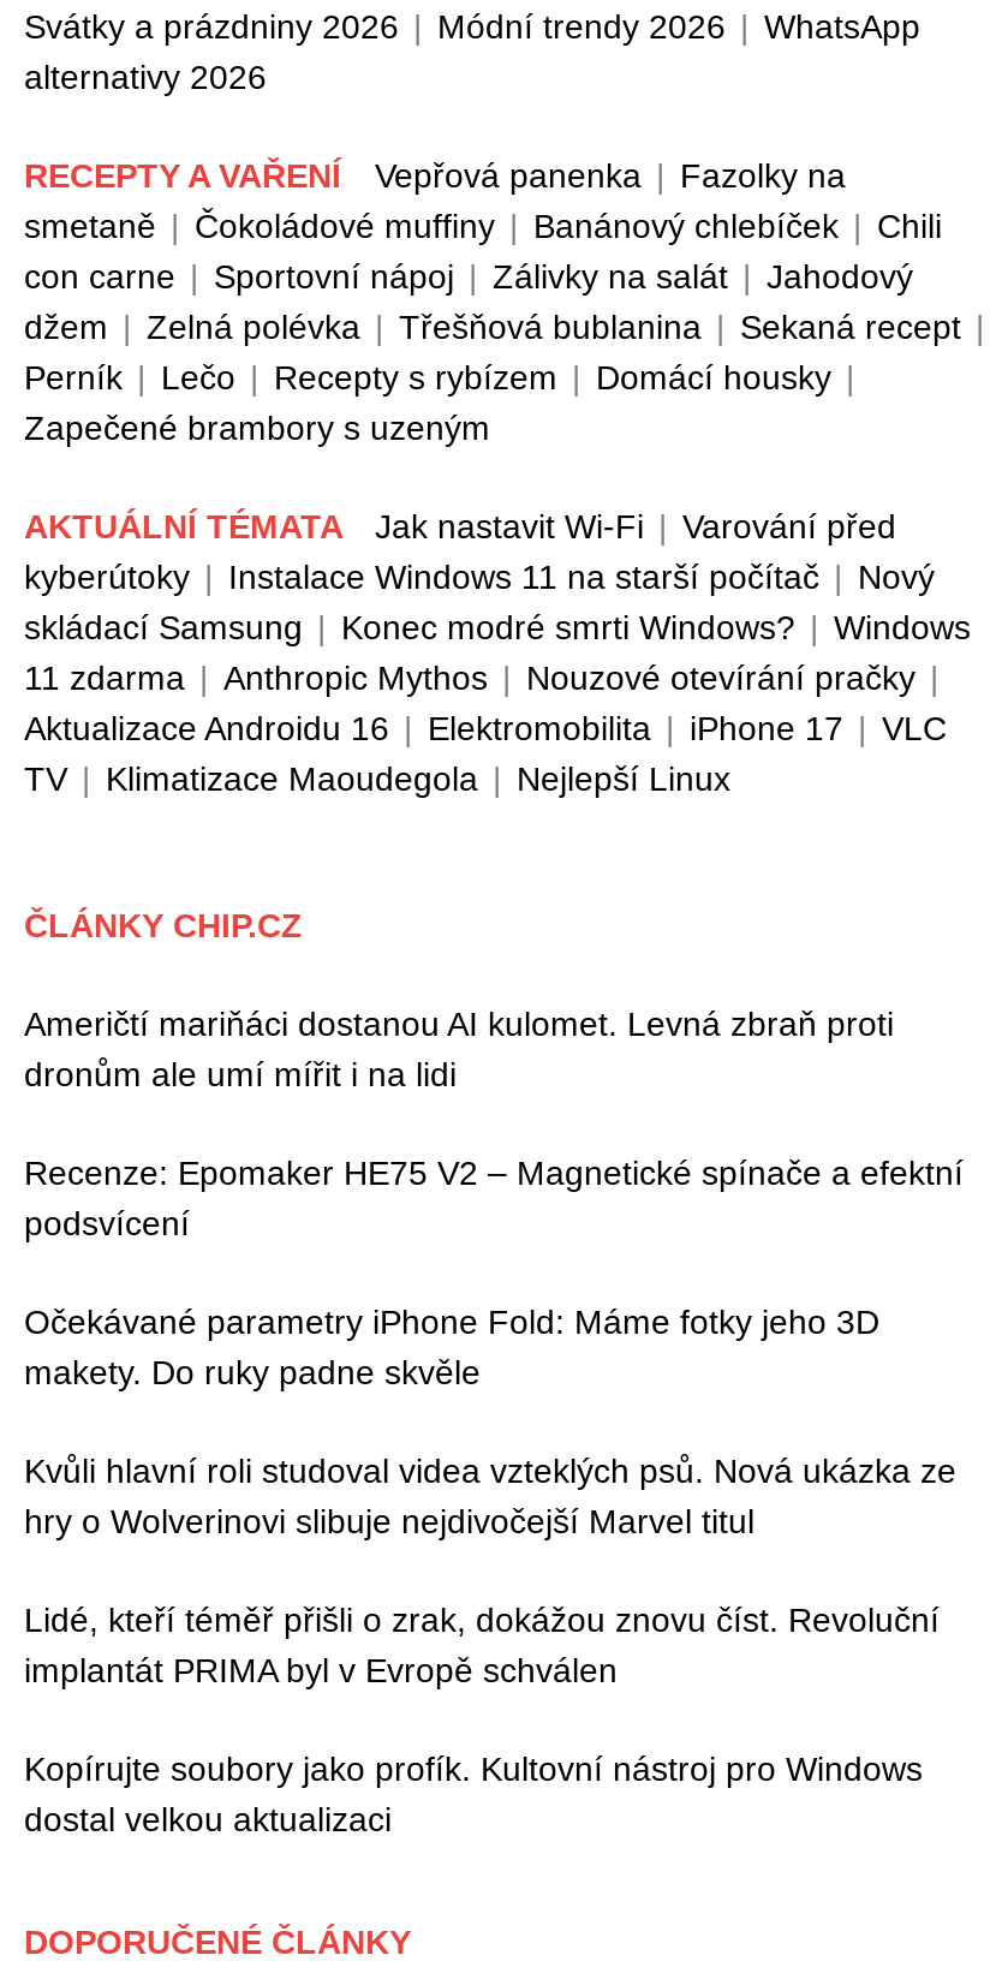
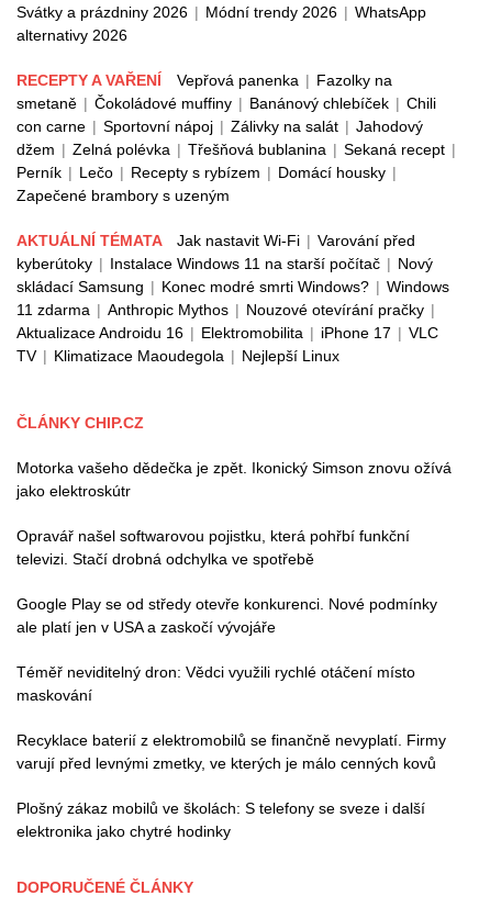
[24,1005,894,1094] Američtí mariňáci dostanou AI kulomet. Levná zbraň proti | dronům ale umí mířit i na lidi -> [16,459,452,500] Motorka vašeho dědečka je zpět. Ikonický Simson znovu ožívá | jako elektroskútr
[24,1154,964,1243] Recenze: Epomaker HE75 V2 – Magnetické spínače a efektní | podsvícení -> [16,527,410,568] Opravář našel softwarovou pojistku, která pohřbí funkční | televizi. Stačí drobná odchylka ve spotřebě
[24,1303,879,1392] Očekávané parametry iPhone Fold: Máme fotky jeho 3D | makety. Do ruky padne skvěle -> [16,595,437,636] Google Play se od středy otevře konkurenci. Nové podmínky | ale platí jen v USA a zaskočí vývojáře
[24,1452,956,1541] Kvůli hlavní roli studoval videa vzteklých psů. Nová ukázka ze | hry o Wolverinovi slibuje nejdivočejší Marvel titul -> [16,663,415,704] Téměř neviditelný dron: Vědci využili rychlé otáčení místo | maskování
[24,1601,940,1690] Lidé, kteří téměř přišli o zrak, dokážou znovu číst. Revoluční | implantát PRIMA byl v Evropě schválen -> [16,732,446,772] Recyklace baterií z elektromobilů se finančně nevyplatí. Firmy | varují před levnými zmetky, ve kterých je málo cenných kovů
[24,1750,923,1839] Kopírujte soubory jako profík. Kultovní nástroj pro Windows | dostal velkou aktualizaci -> [16,800,425,840] Plošný zákaz mobilů ve školách: S telefony se sveze i další | elektronika jako chytré hodinky

